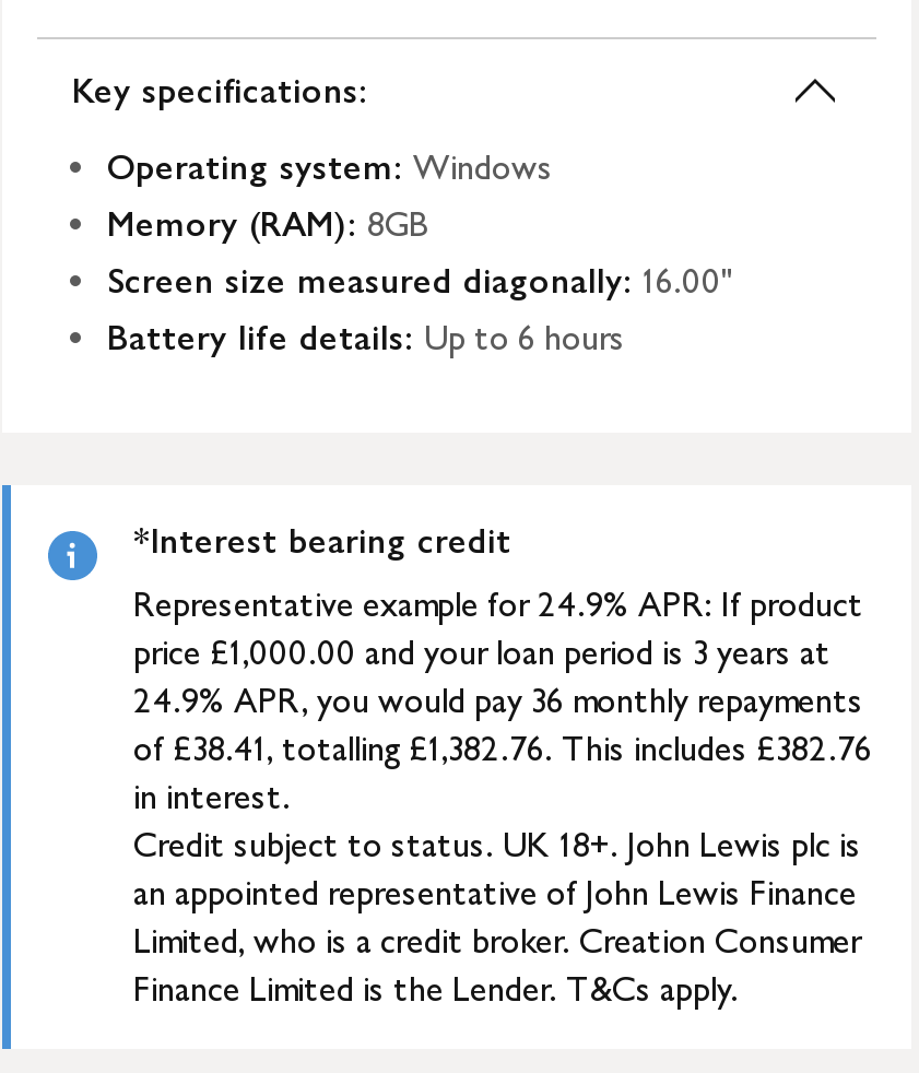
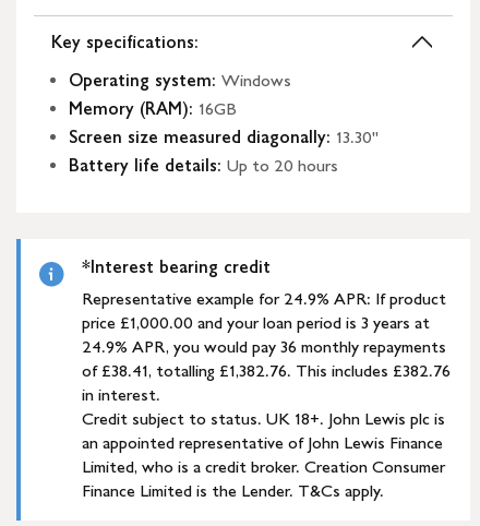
[107,203,431,245] Memory (RAM): 8GB -> [69,98,237,119] Memory (RAM): 16GB
[107,260,734,302] Screen size measured diagonally: 16.00" -> [69,127,379,147] Screen size measured diagonally: 13.30"
[107,317,625,358] Battery life details: Up to 6 hours -> [69,155,338,176] Battery life details: Up to 20 hours

